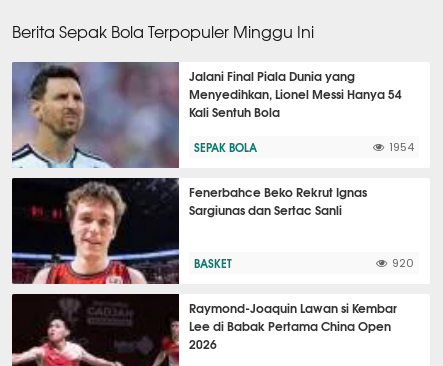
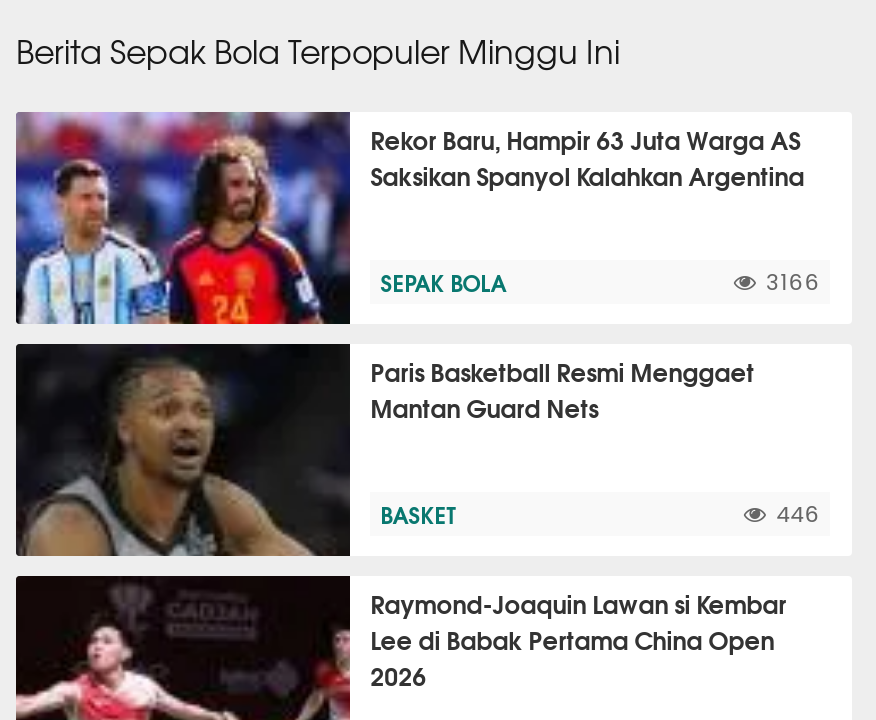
[12,62,402,169] [image] | Jalani Final Piala Dunia yang | Menyedihkan, Lionel Messi Hanya 54 | Kali Sentuh Bola -> [14,112,804,326] [image] | Rekor Baru, Hampir 63 Juta Warga AS | Saksikan Spanyol Kalahkan Argentina
[389,142,414,153] 1954 -> [766,272,820,294] 3166
[11,178,367,285] [image] | Fenerbahce Beko Rekrut Ignas | Sargiunas dan Sertac Sanli -> [16,346,754,558] [image] | Paris Basketball Resmi Menggaet | Mantan Guard Nets
[392,258,414,269] 920 -> [776,504,820,526] 446

